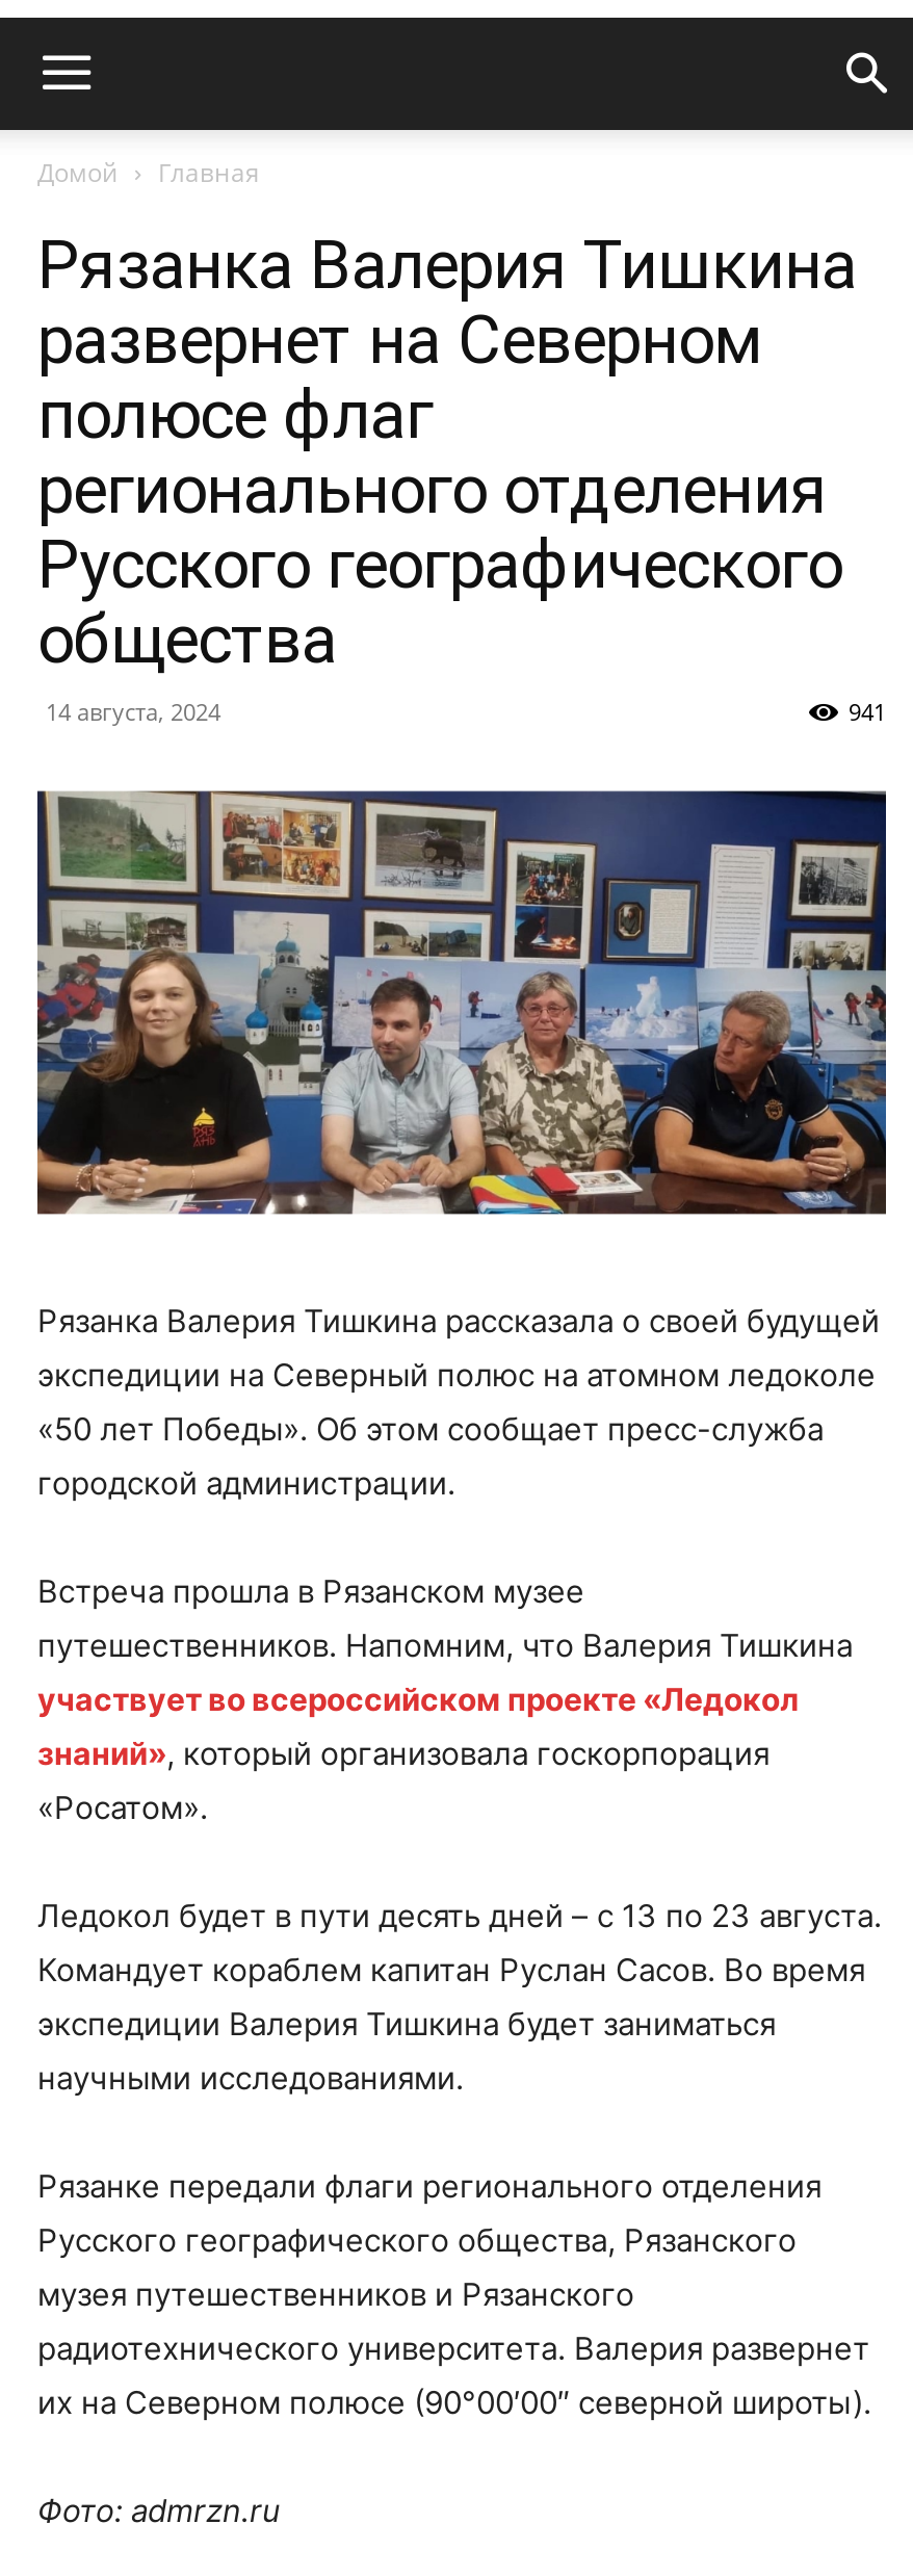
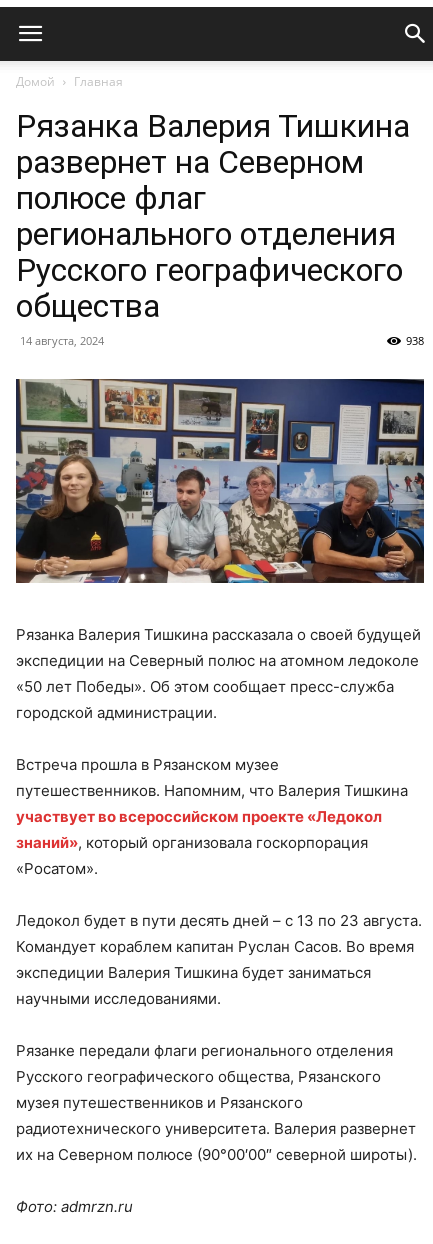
[849,696,886,727] 941 -> [406,333,424,348] 938

